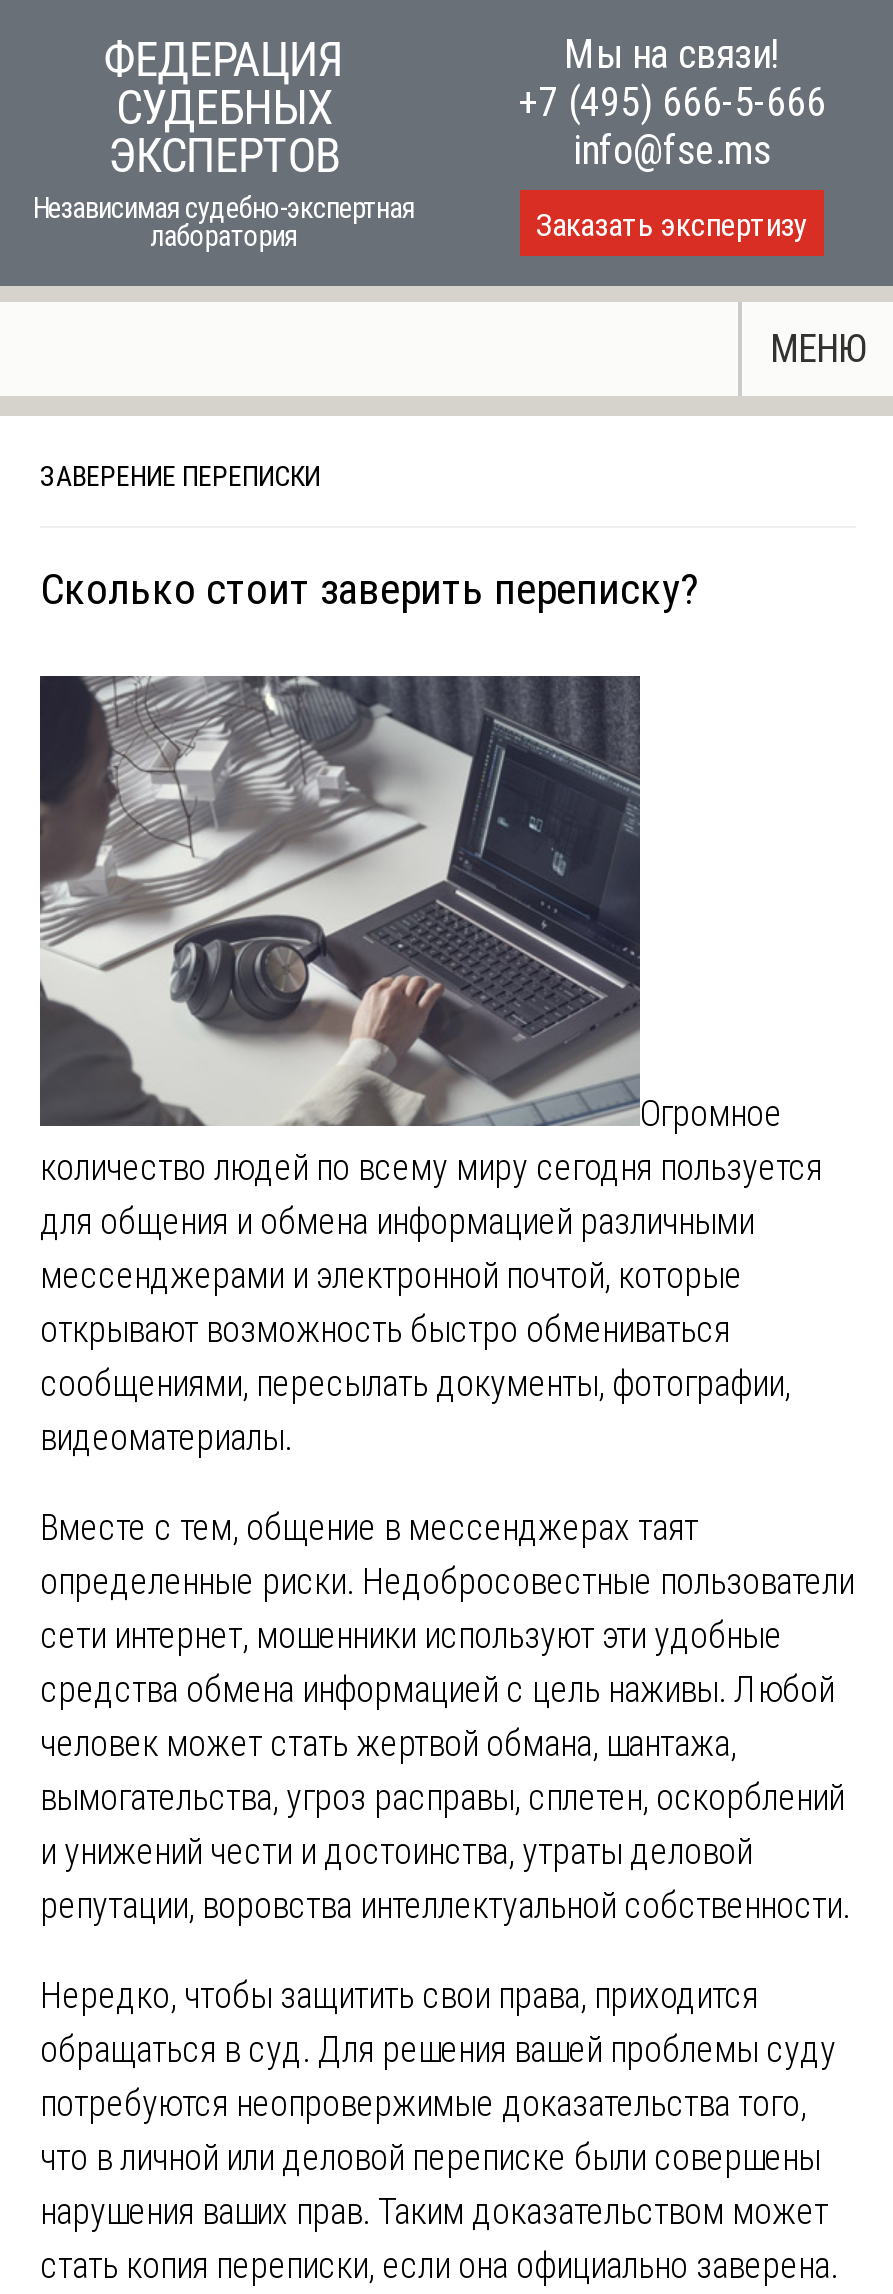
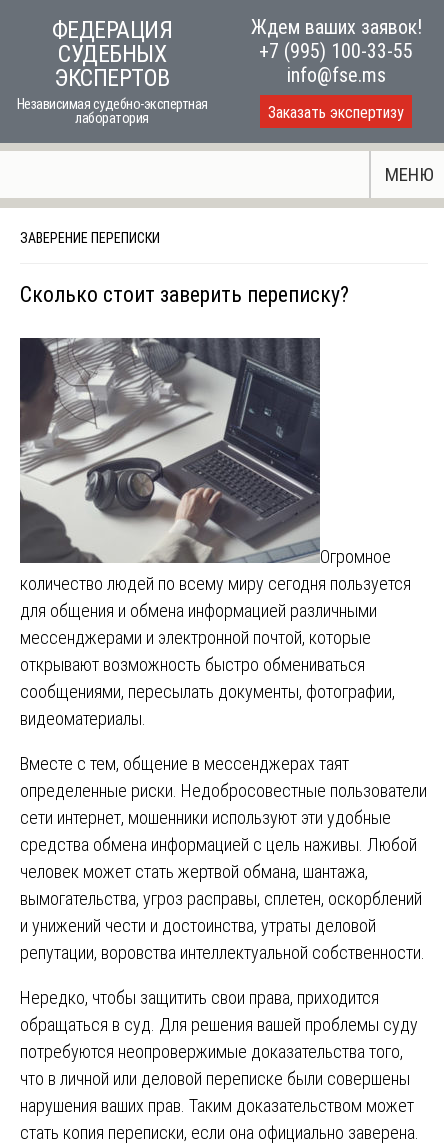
[518,30,826,126] Мы на связи! | +7 (495) 666-5-666 -> [250,15,421,63] Ждем ваших заявок! | +7 (995) 100-33-55

